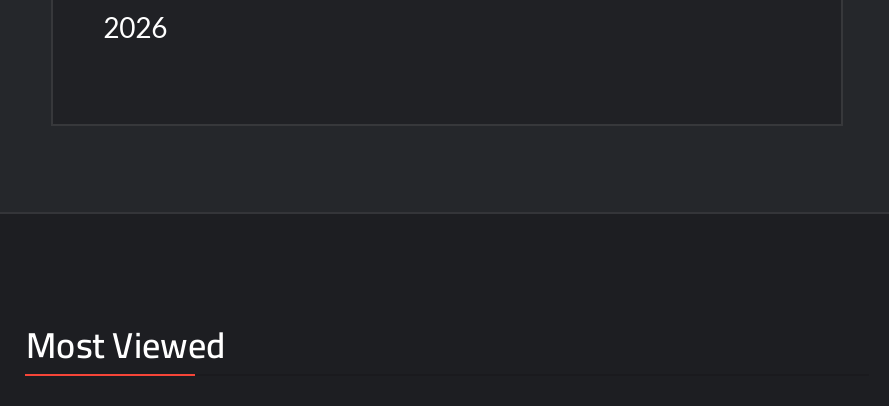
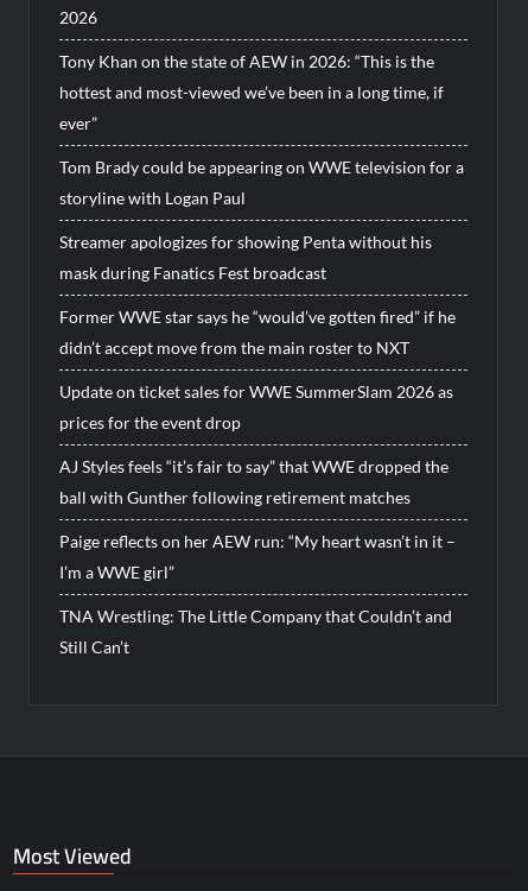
none -> [59,51,464,657] Tony Khan on the state of AEW in 2026: “This is the | hottest and most-viewed we’ve been in a long time, if | ever” | Tom Brady could be appearing on WWE television for a | storyline with Logan Paul | Streamer apologizes for showing Penta without his | mask during Fanatics Fest broadcast | Former WWE star says he “would’ve gotten fired” if he | didn’t accept move from the main roster to NXT | Update on ticket sales for WWE SummerSlam 2026 as | prices for the event drop | AJ Styles feels “it’s fair to say” that WWE dropped the | ball with Gunther following retirement matches | Paige reflects on her AEW run: “My heart wasn’t in it – | I’m a WWE girl” | TNA Wrestling: The Little Company that Couldn’t and | Still Can’t

